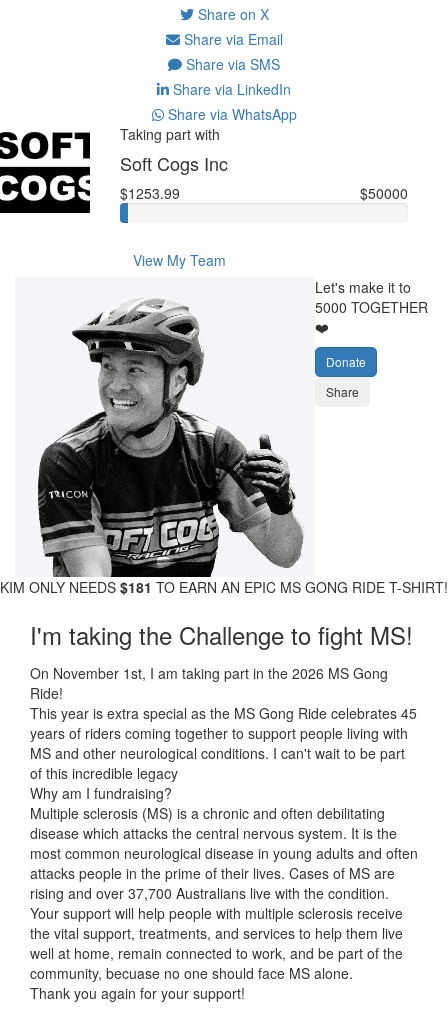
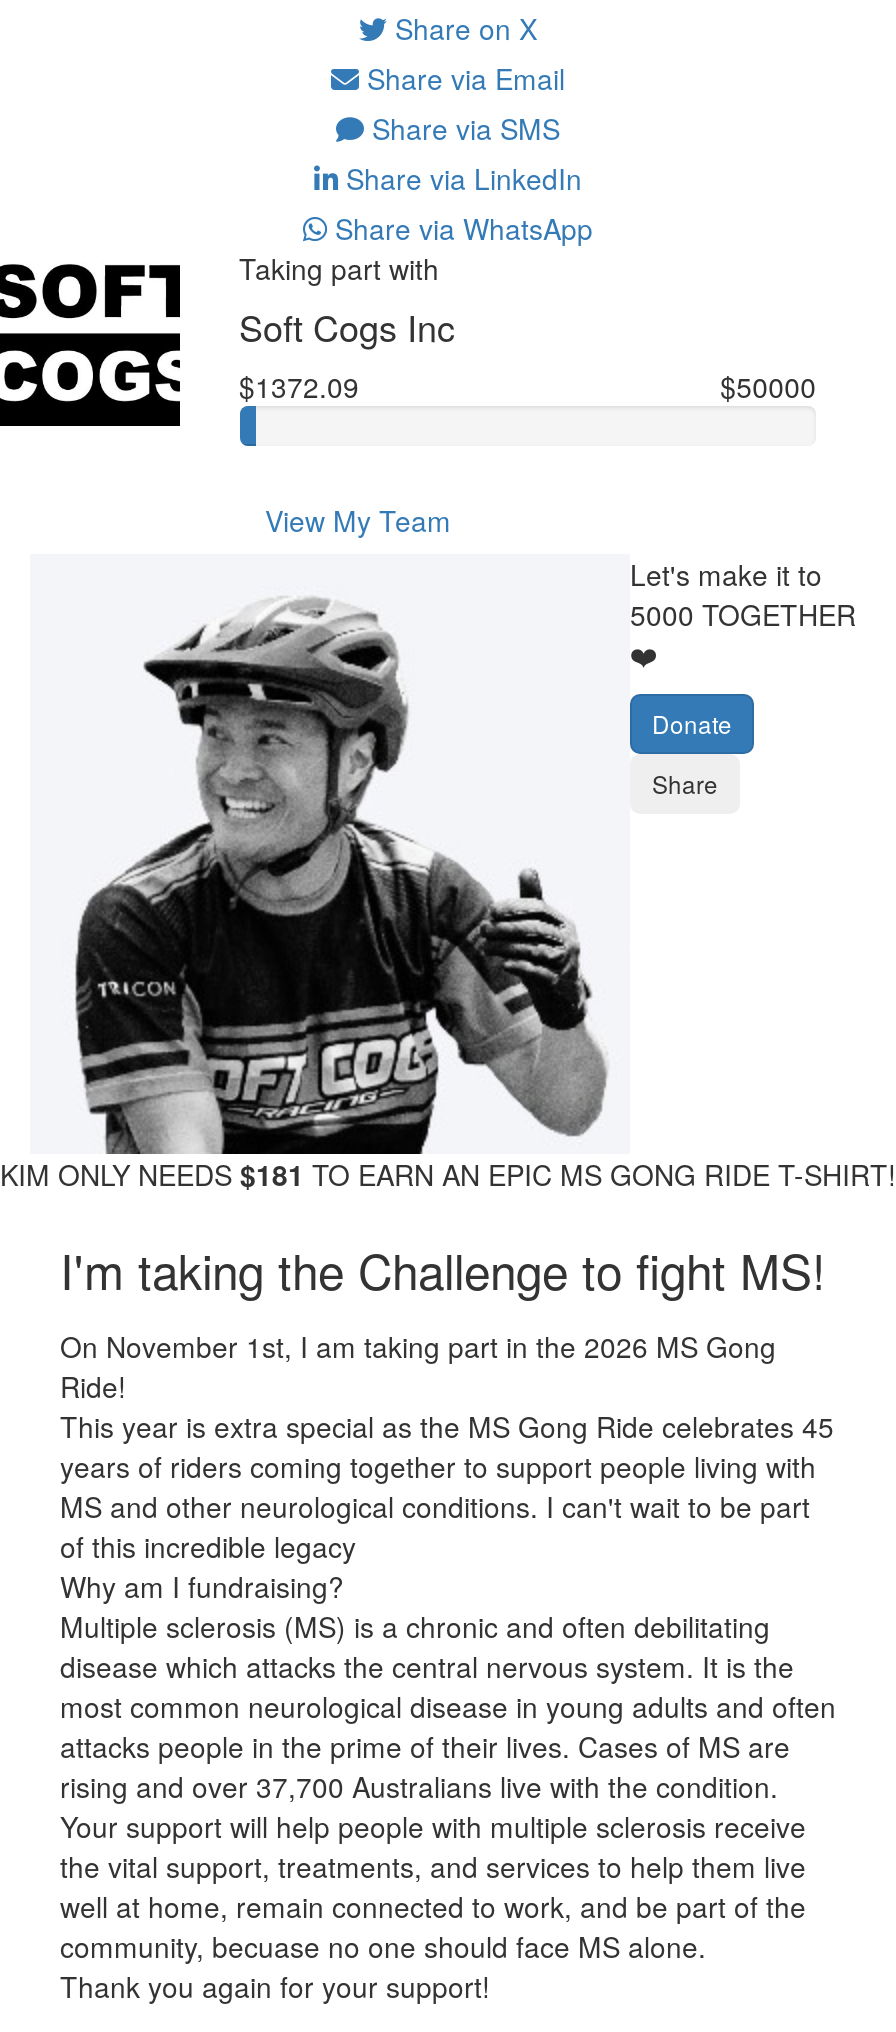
[119,183,179,203] $1253.99 -> [239,366,359,406] $1372.09

